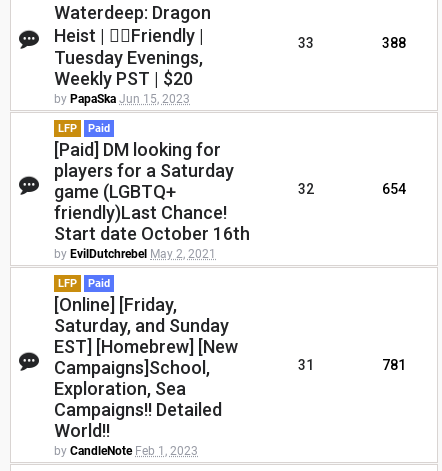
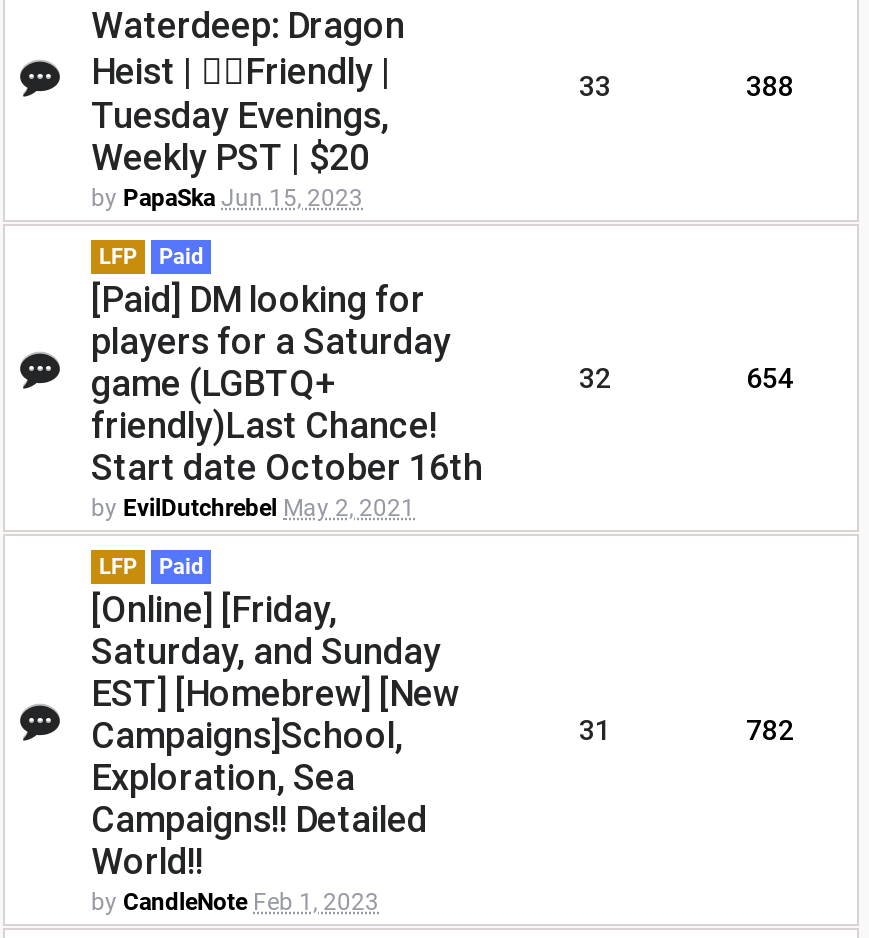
[381,357,405,373] 781 -> [746,714,794,746] 782

